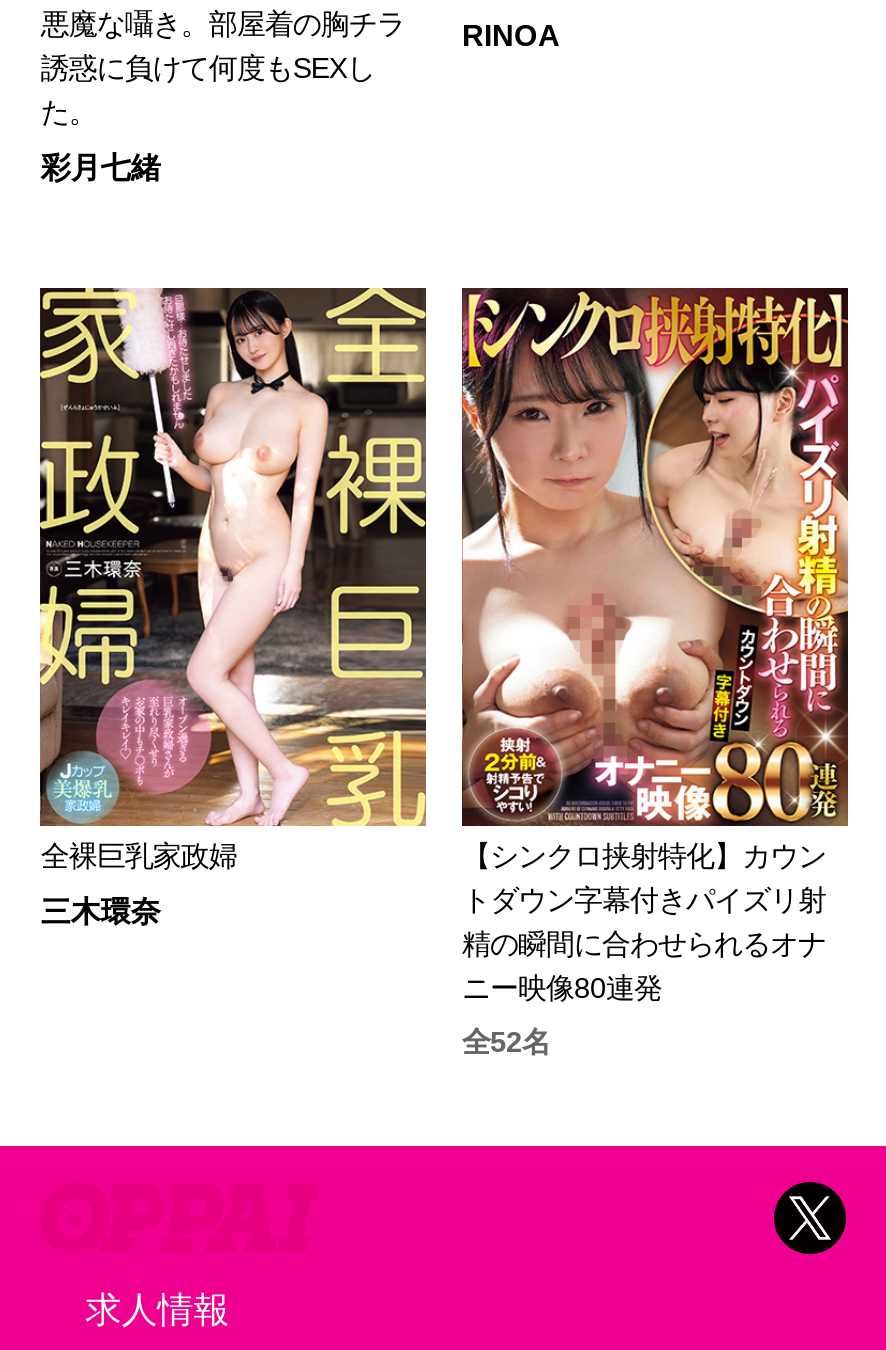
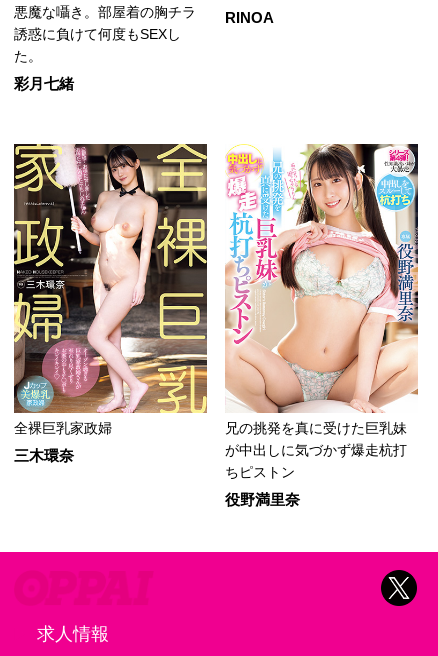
[460,286,850,1004] [image] | 【シンクロ挟射特化】カウン | トダウン字幕付きパイズリ射 | 精の瞬間に合わせられるオナ | ニー映像80連発 -> [225,143,419,480] [image] | 兄の挑発を真に受けた巨乳妹 | が中出しに気づかず爆走杭打 | ちピストン
[462,1026,550,1058] 全52名 -> [225,491,300,508] 役野満里奈

